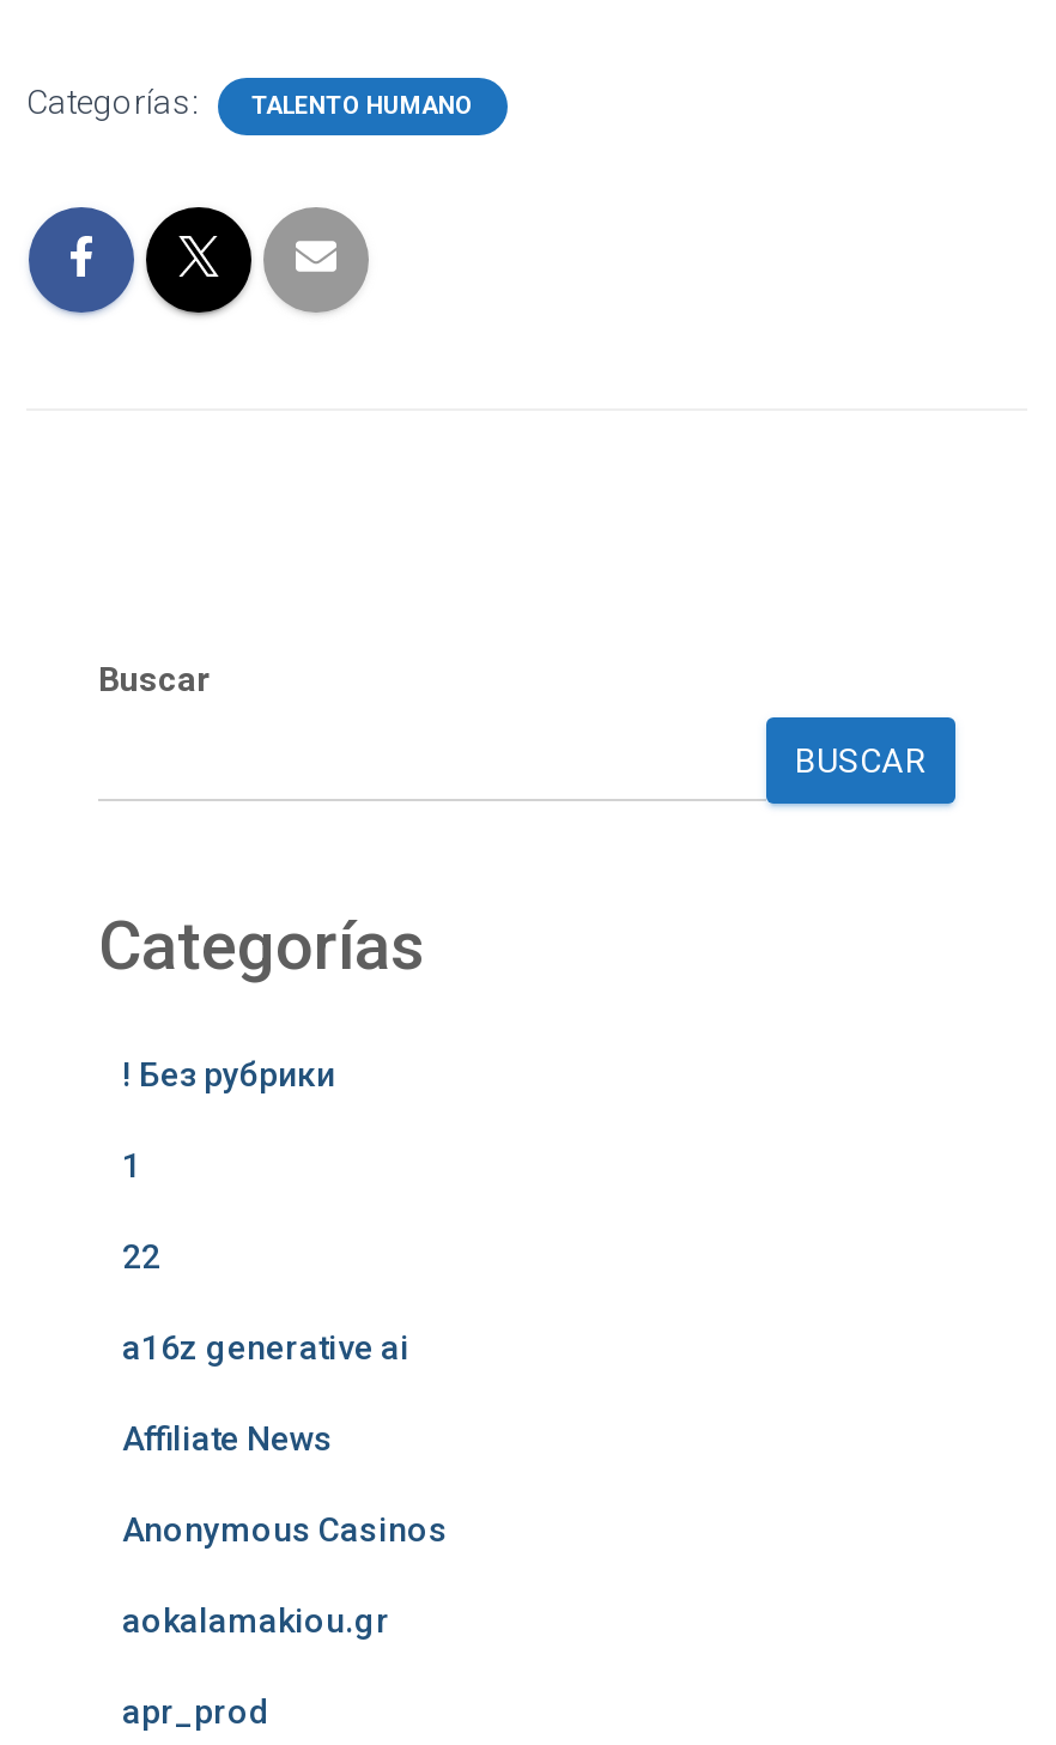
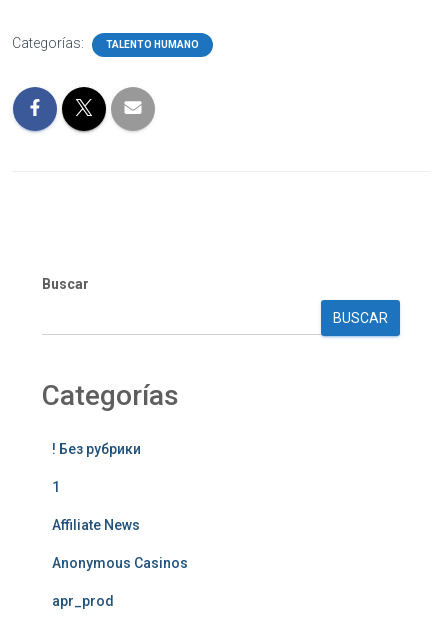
[122,1237,409,1367] 22 | a16z generative ai -> none
[122,1601,390,1640] aokalamakiou.gr -> none

